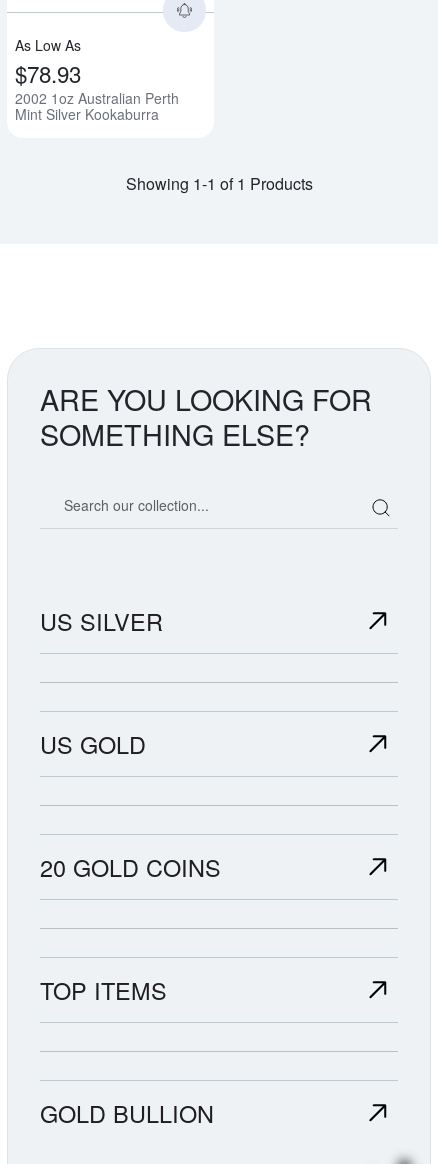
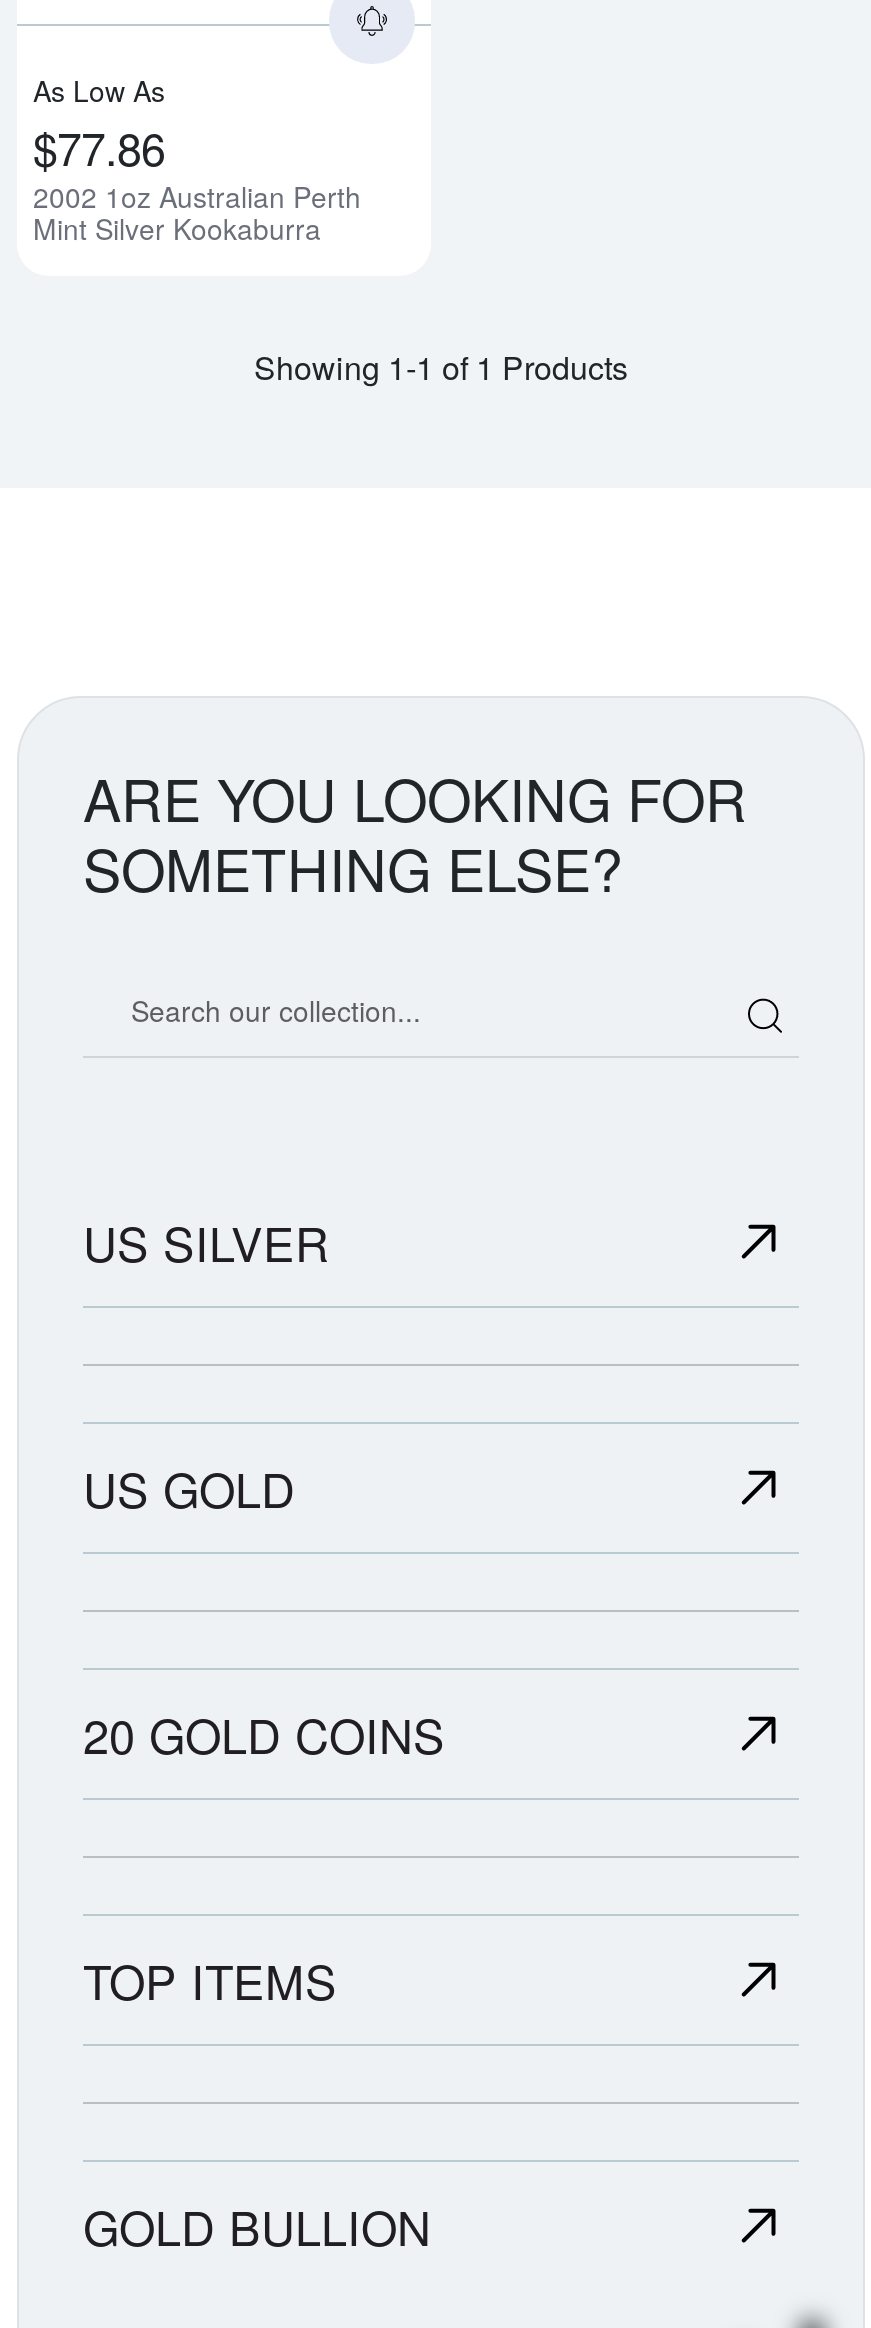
[15,57,81,89] $78.93 -> [33,114,165,178] $77.86

